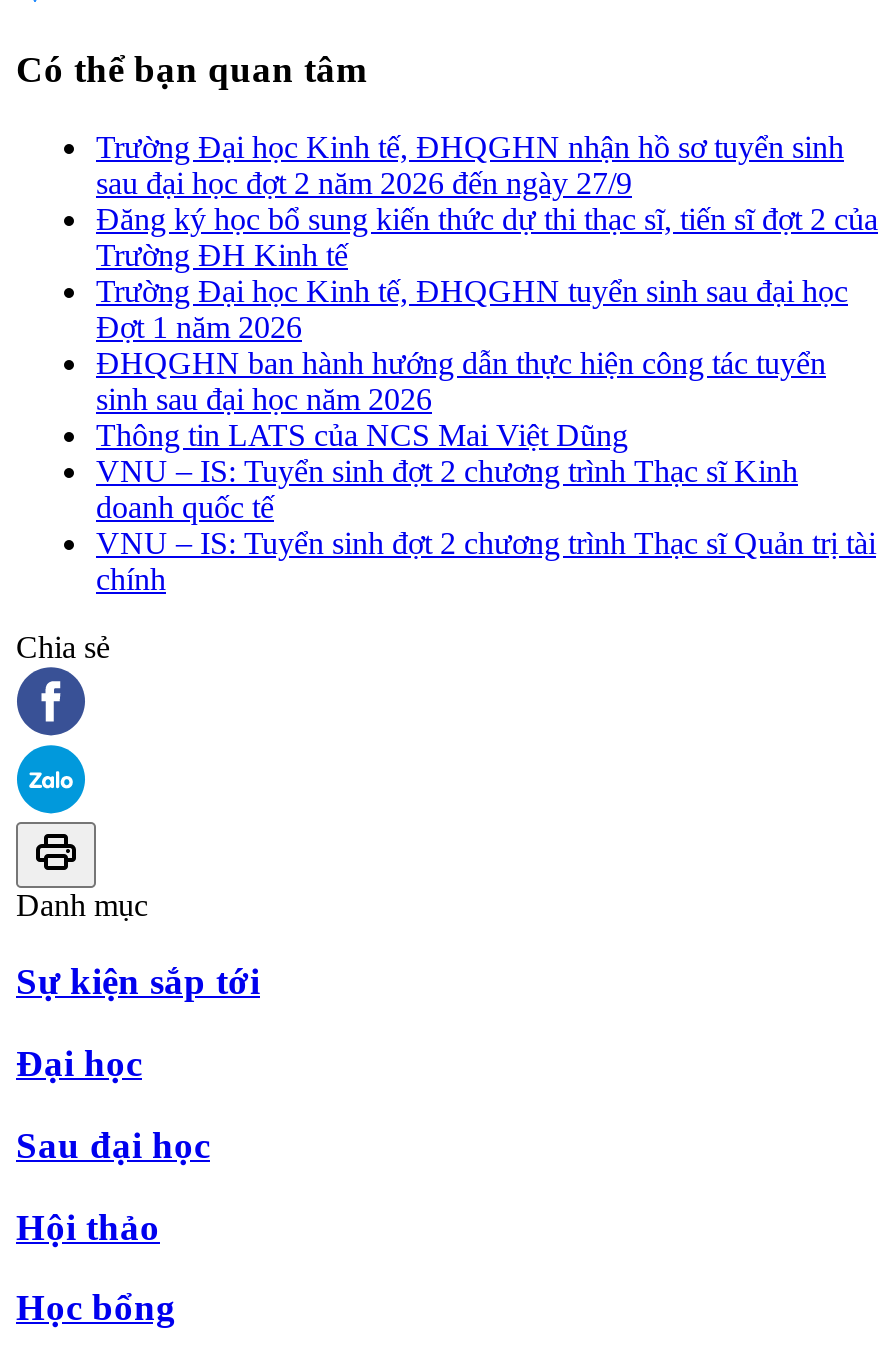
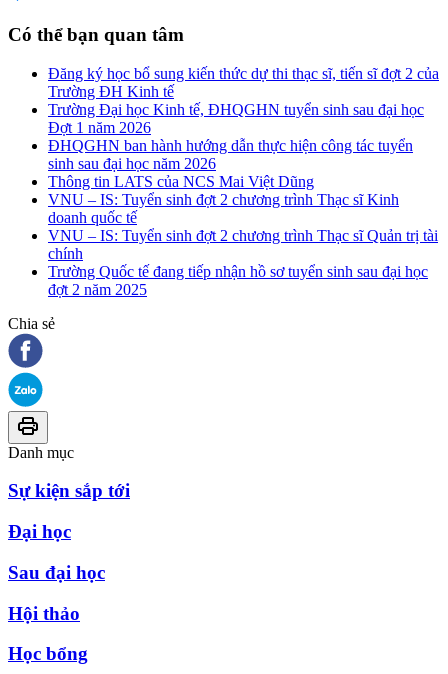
[96,130,844,200] Trường Đại học Kinh tế, ĐHQGHN nhận hồ sơ tuyển sinh | sau đại học đợt 2 năm 2026 đến ngày 27/9 -> none
moved [96,202,878,596] -> [48,65,439,262]: Đăng ký học bổ sung kiến thức dự thi thạc sĩ, tiến sĩ đợt 2 của | Trường ĐH Kinh tế | Trường Đại học Kinh tế, ĐHQGHN tuyển sinh sau đại học | ... | VNU – IS: Tuyển sinh đợt 2 chương trình Thạc sĩ Quản trị tài | chính
none -> [48,263,428,298] Trường Quốc tế đang tiếp nhận hồ sơ tuyển sinh sau đại học | đợt 2 năm 2025

